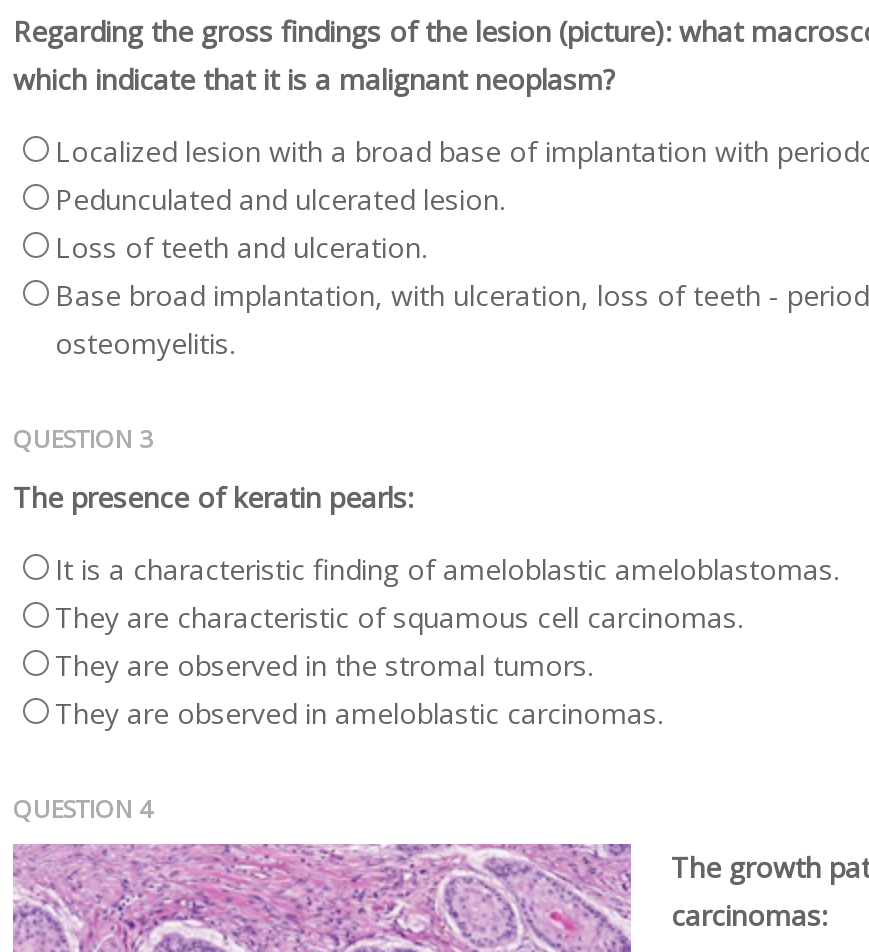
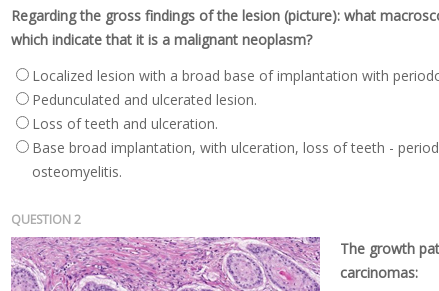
[13,422,839,826] QUESTION 3 | The presence of keratin pearls: | It is a characteristic finding of ameloblastic ameloblastomas. | They are characteristic of squamous cell carcinomas. | They are observed in the stromal tumors. | They are observed in ameloblastic carcinomas. | QUESTION 4 -> [11,211,81,228] QUESTION 2

